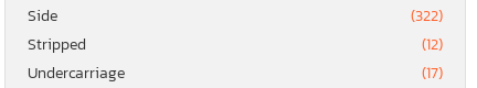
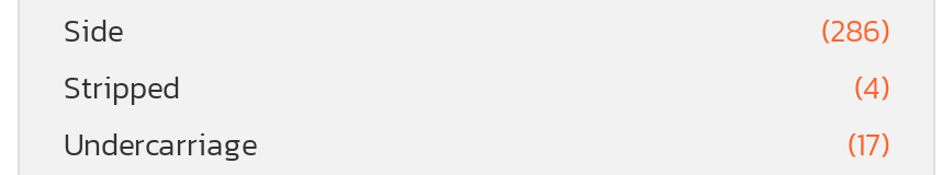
[411,4,443,27] (322) -> [821,8,889,54] (286)
[422,32,443,56] (12) -> [854,65,889,110] (4)

